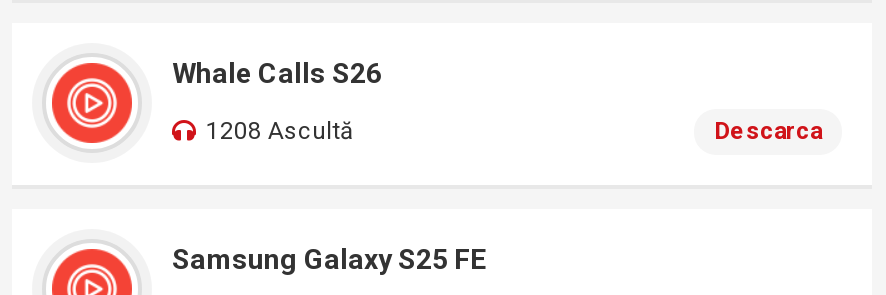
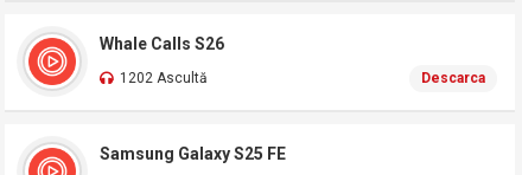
[206,117,354,145] 1208 Ascultă -> [120,70,208,86] 1202 Ascultă

